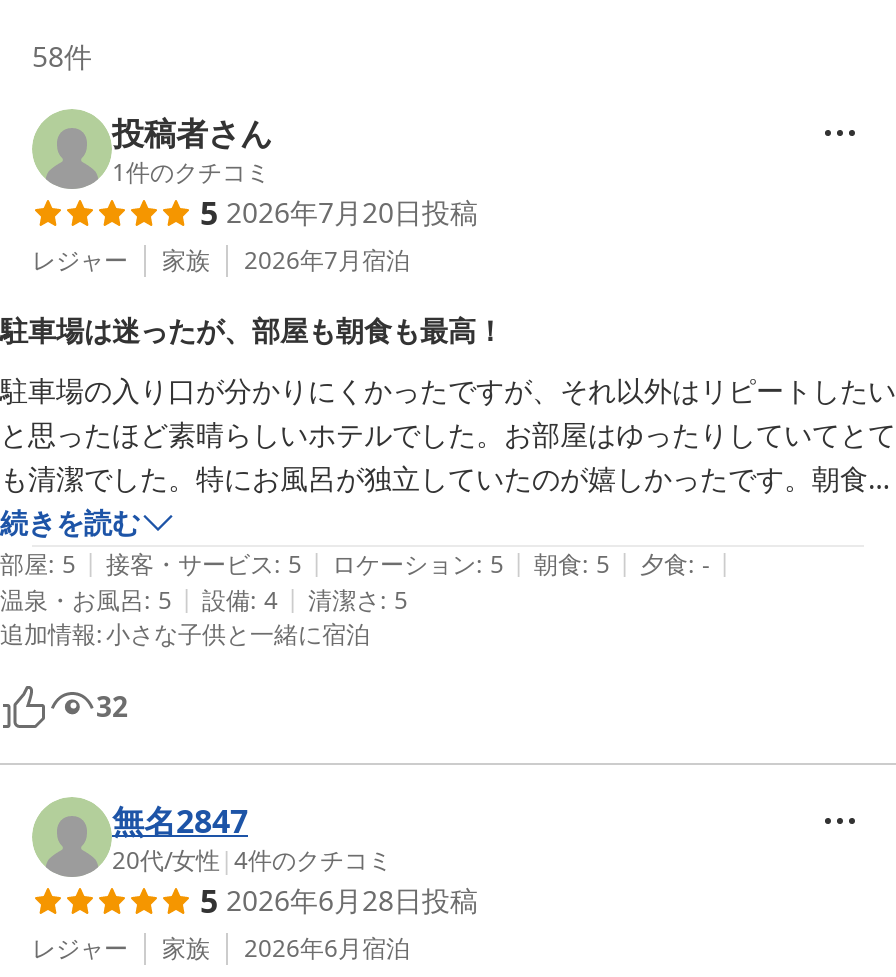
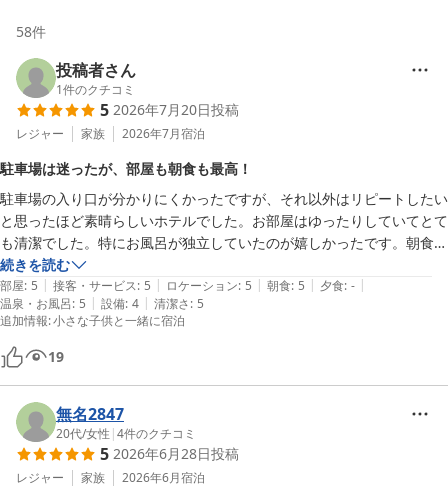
[96,687,128,725] 32 -> [48,347,64,366] 19

